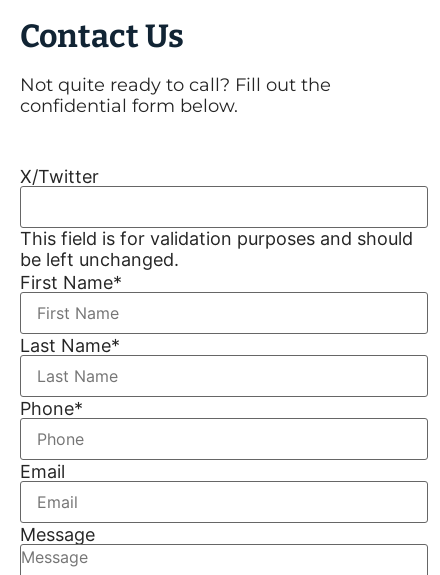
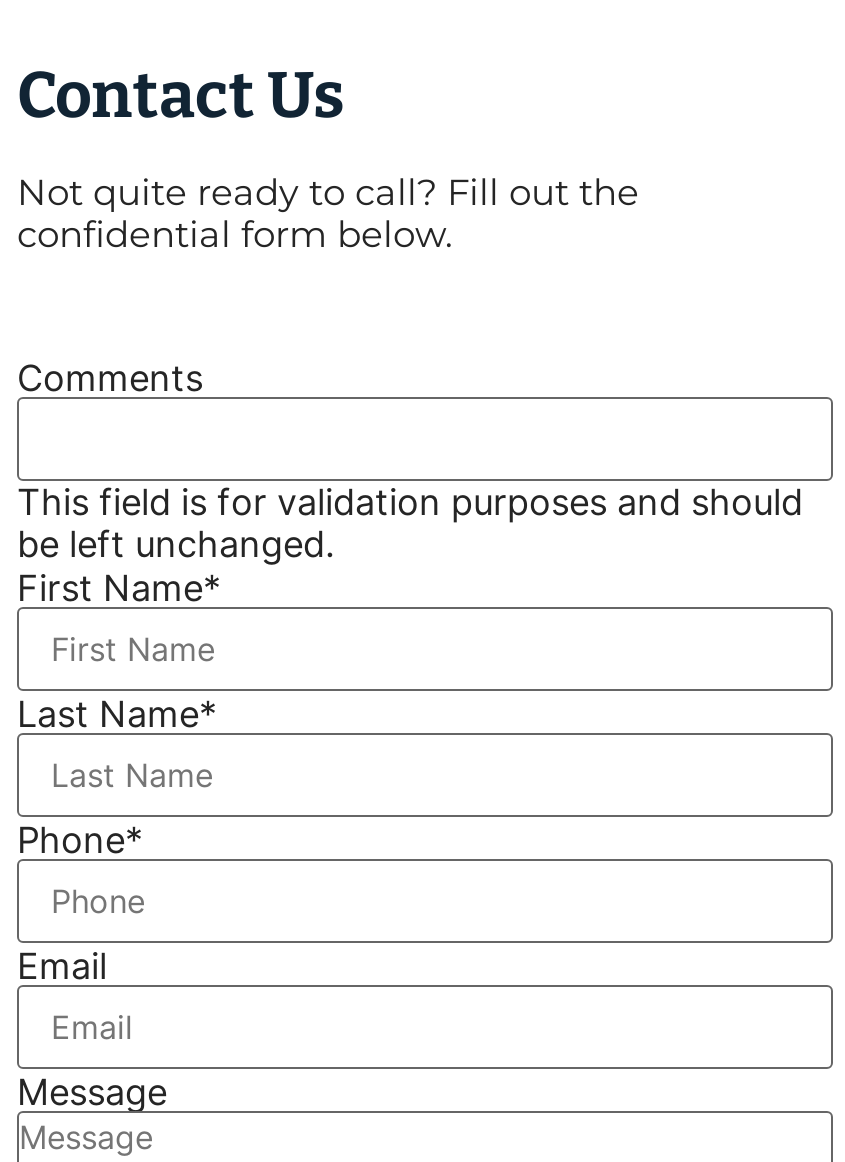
[20,166,99,187] X/Twitter -> [17,357,203,399] Comments

